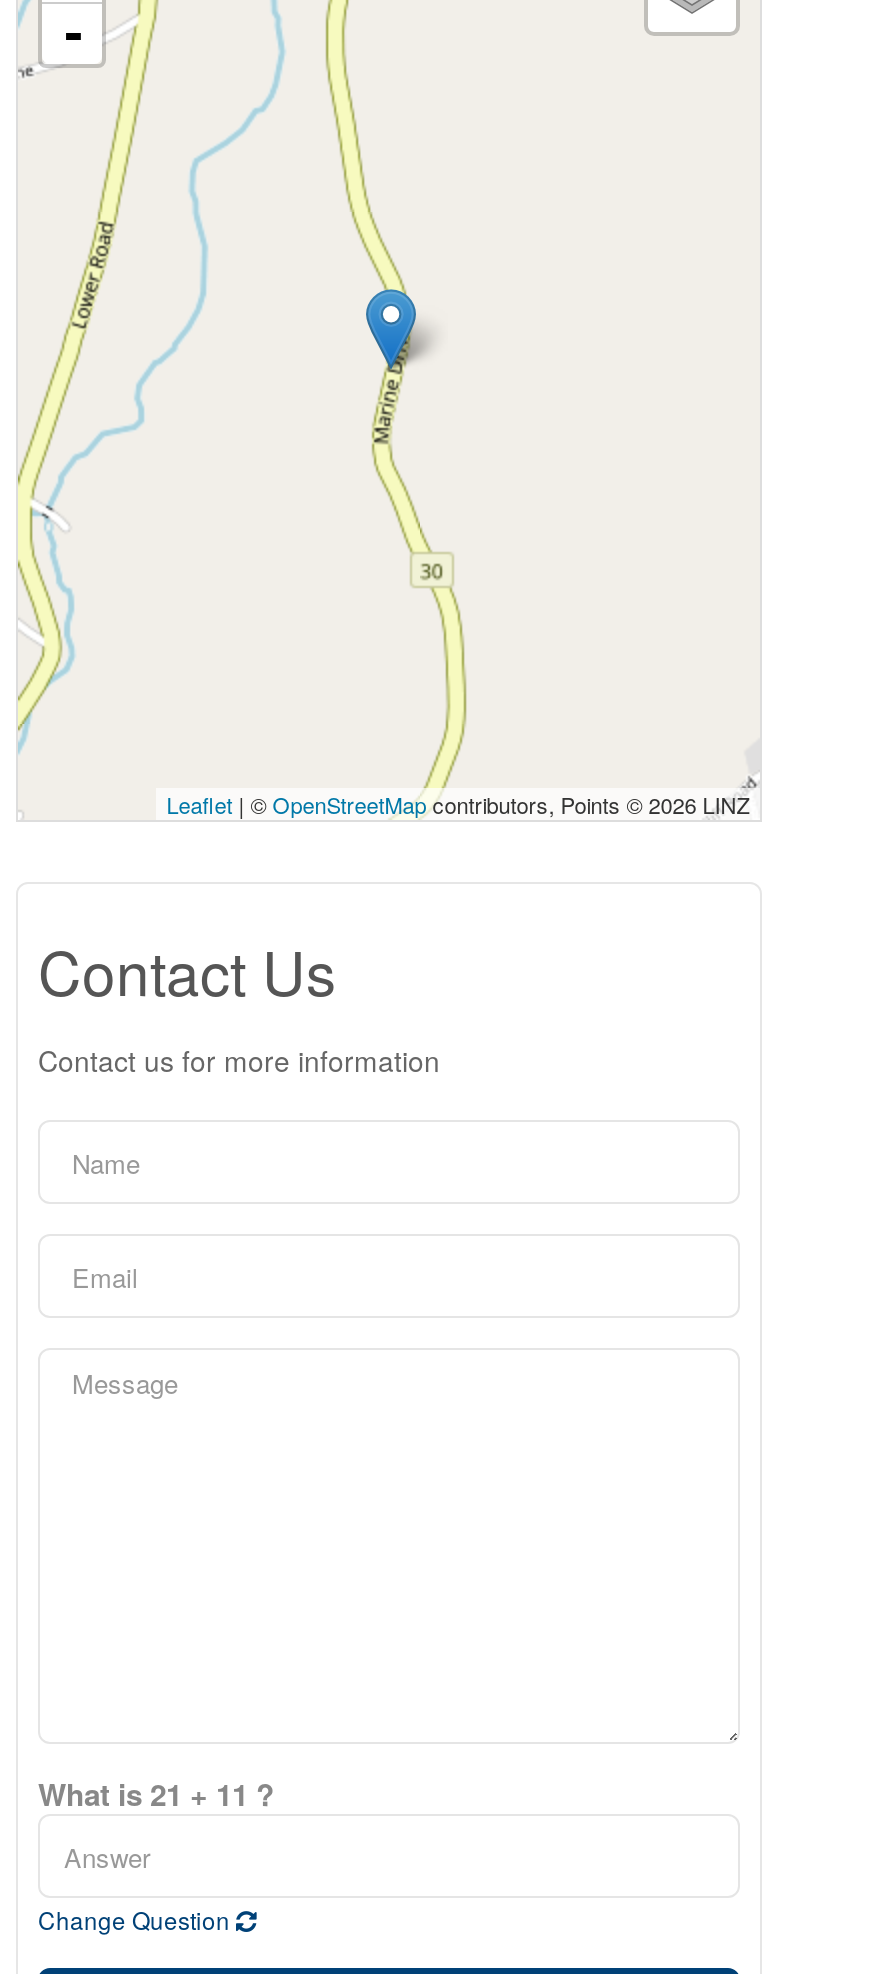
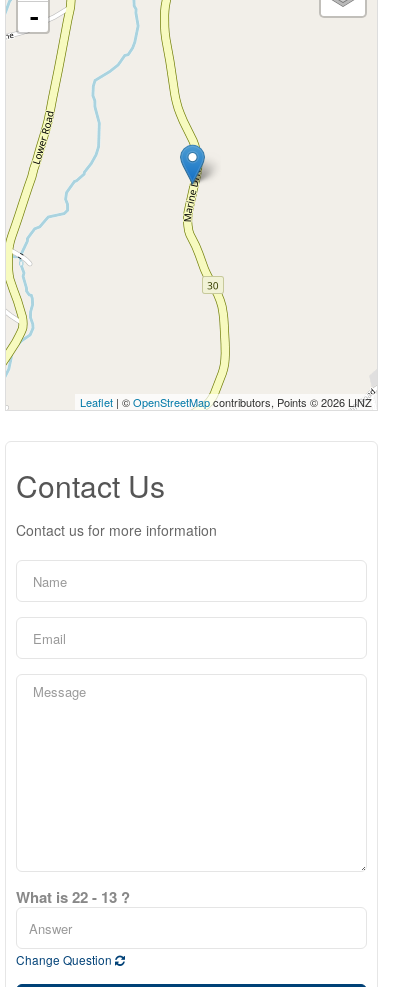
[38,1772,274,1816] What is 21 + 11 ? -> [16,886,130,908] What is 22 - 13 ?

